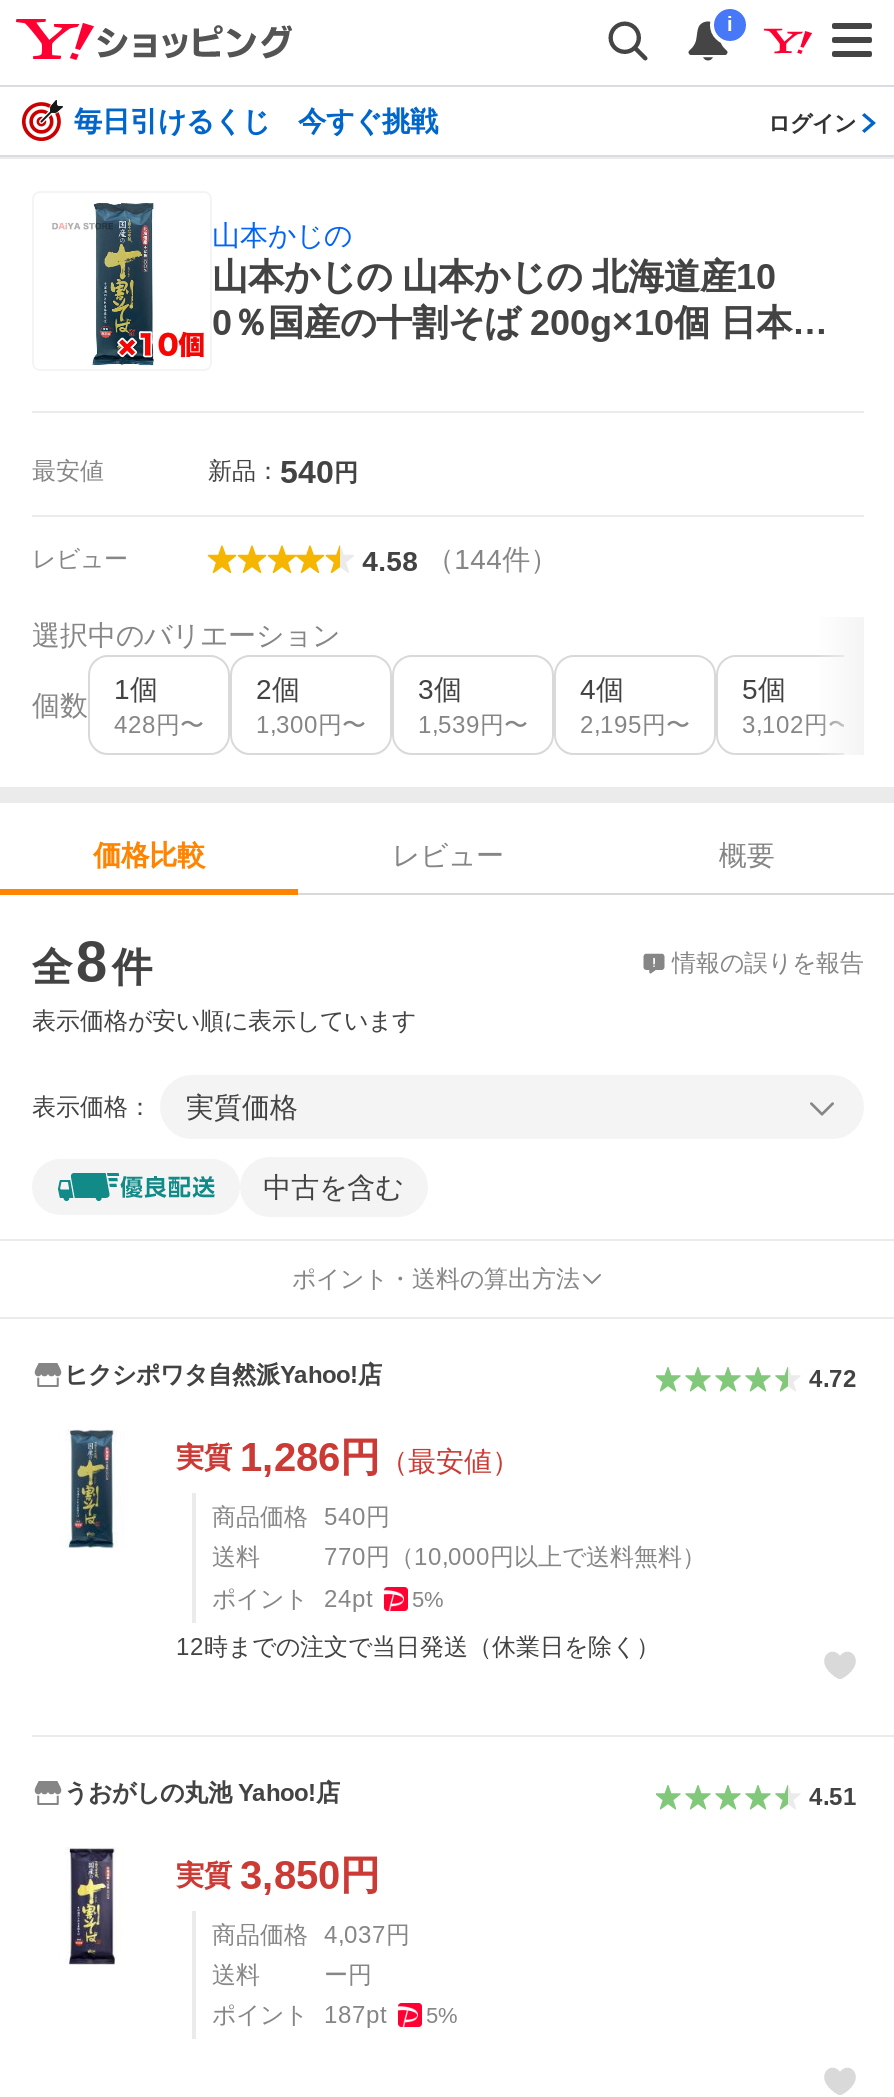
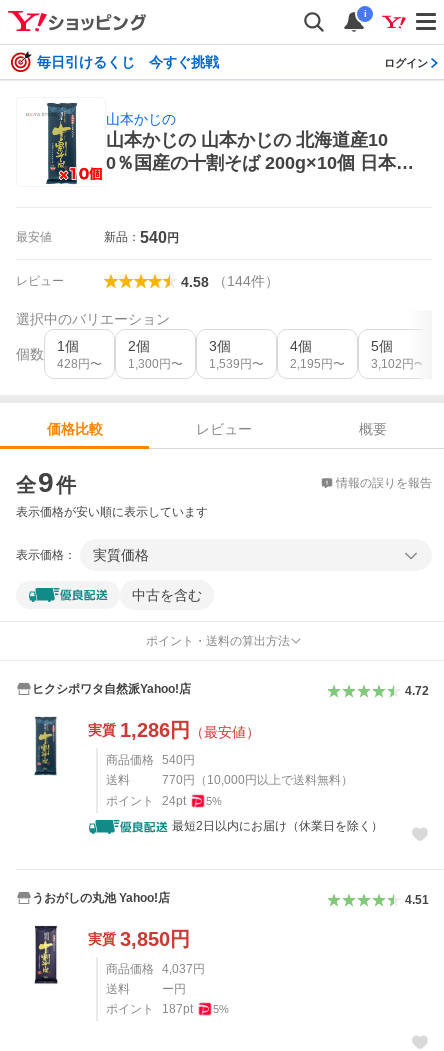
[32,931,152,993] 全 8 件 -> [16,467,76,498] 全 9 件
[176,1633,660,1661] 12時までの注文で当日発送（休業日を除く） -> [172,819,383,833] 最短2日以内にお届け（休業日を除く）

